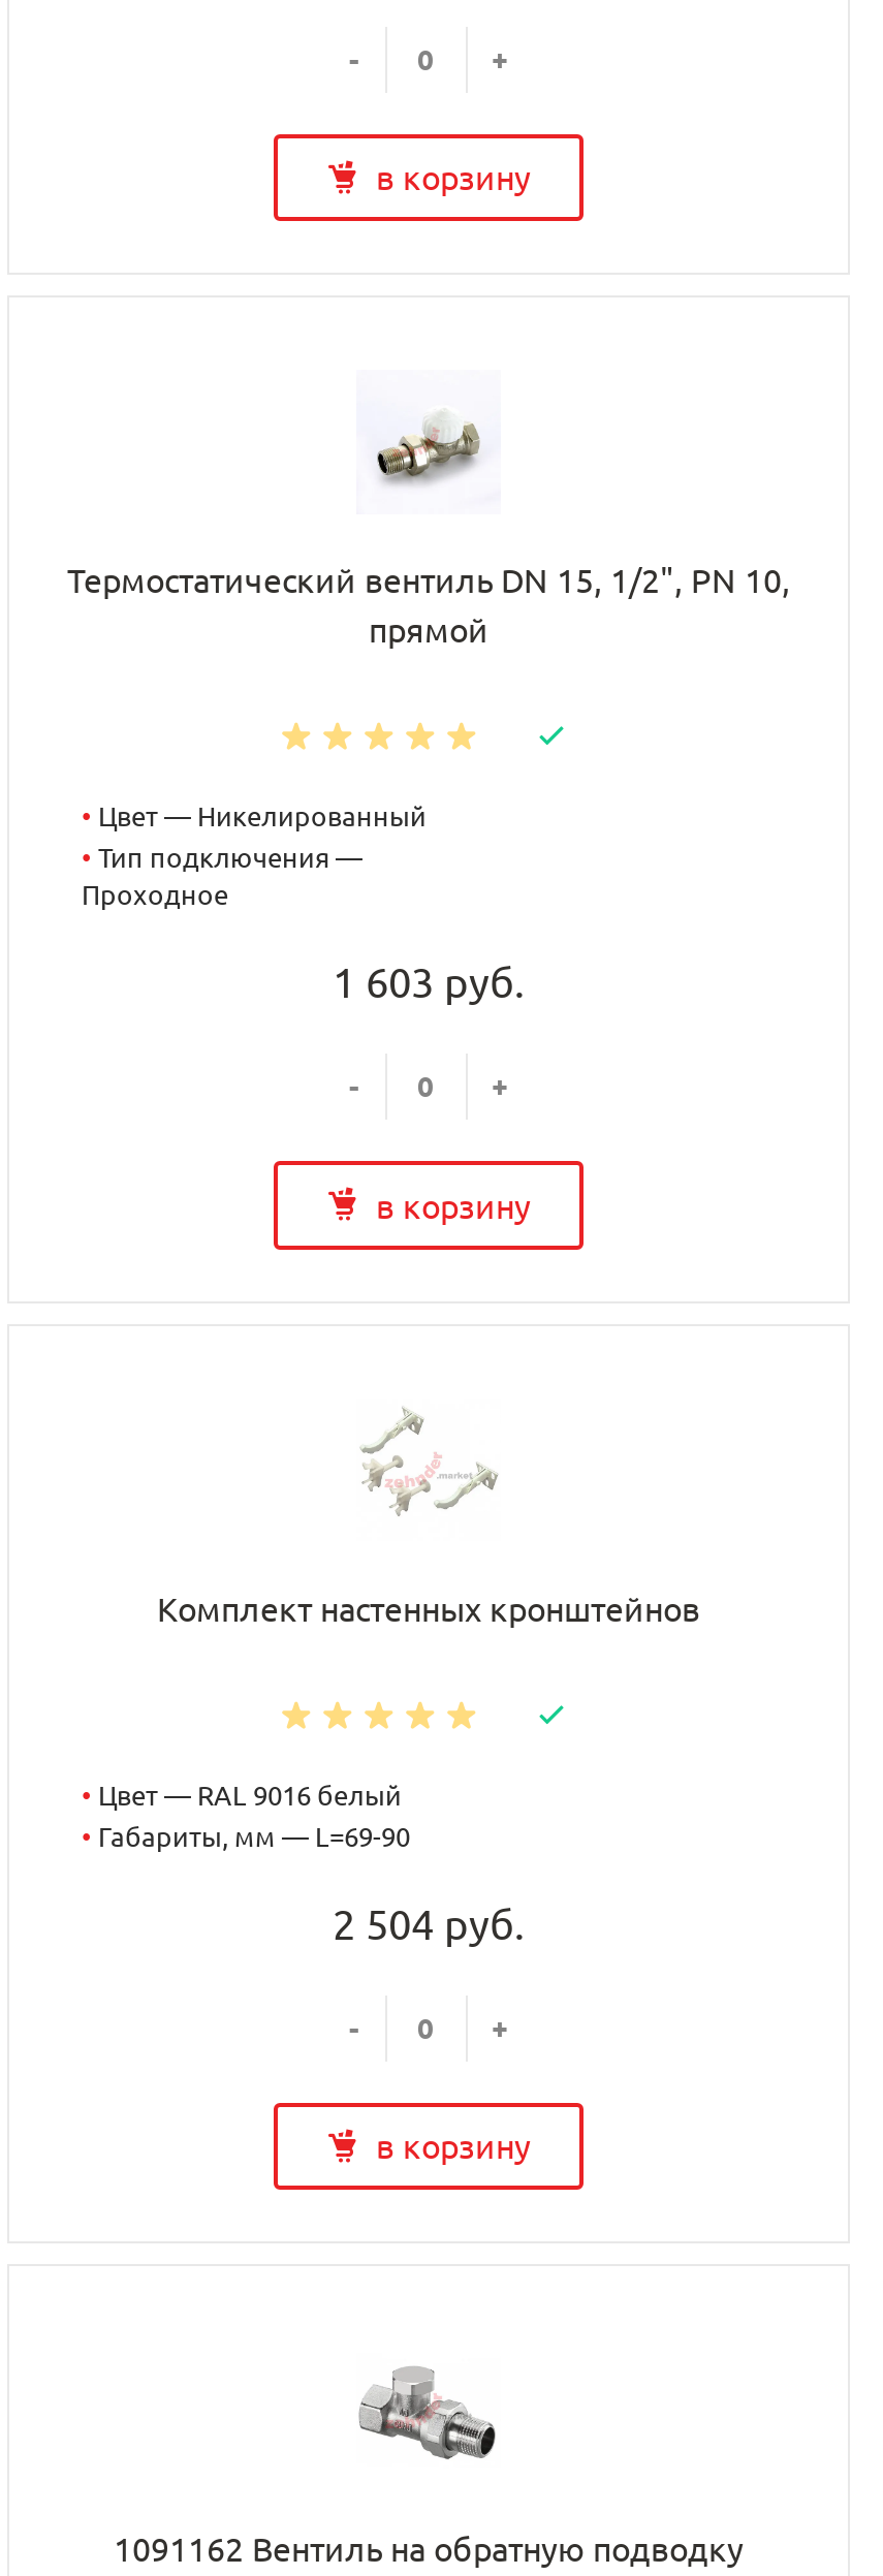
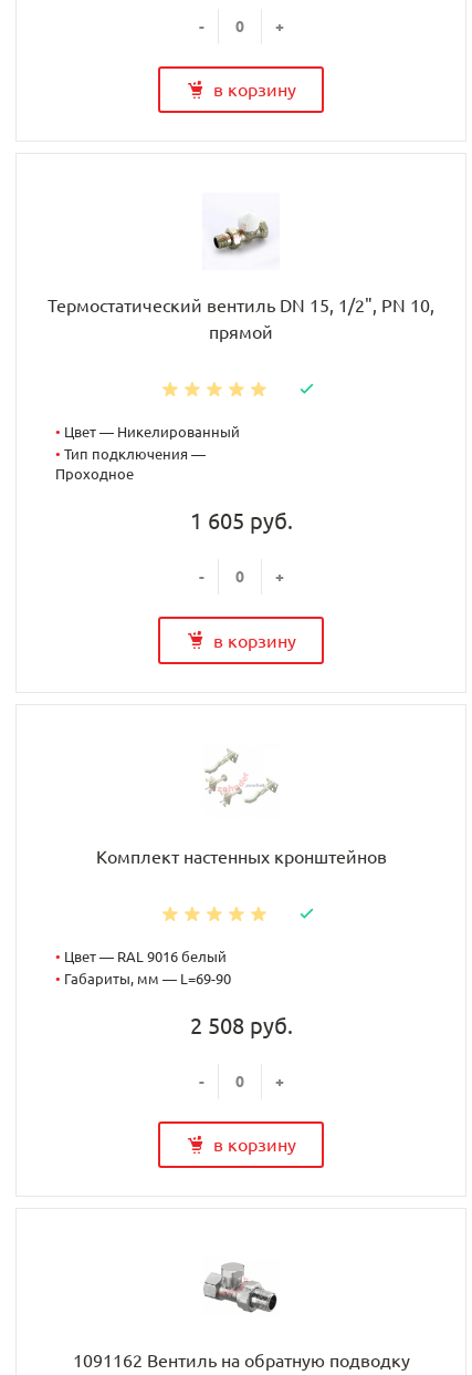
[333,959,525,1007] 1 603 руб. -> [190,509,292,534] 1 605 руб.
[333,1900,525,1947] 2 504 руб. -> [190,1013,292,1038] 2 508 руб.

